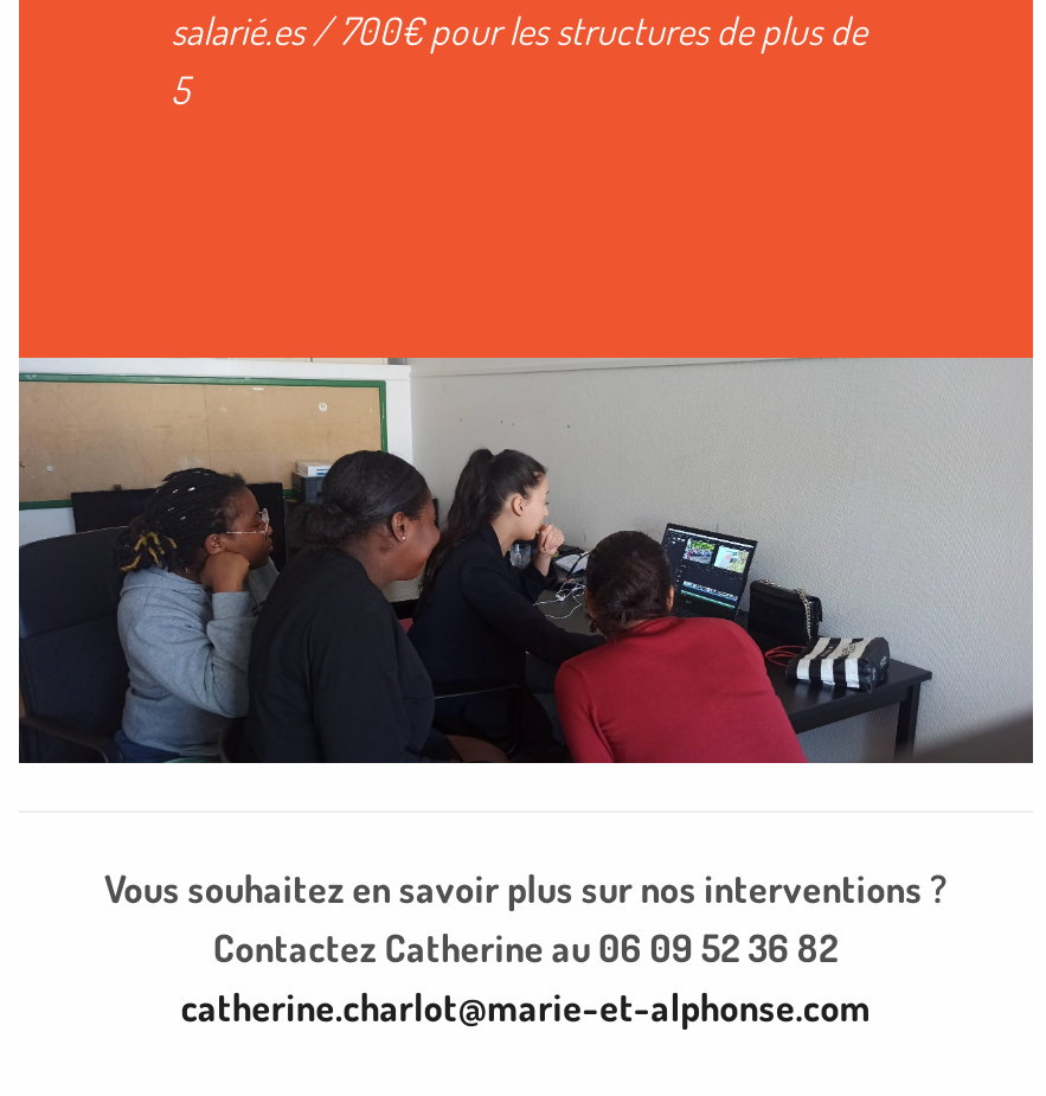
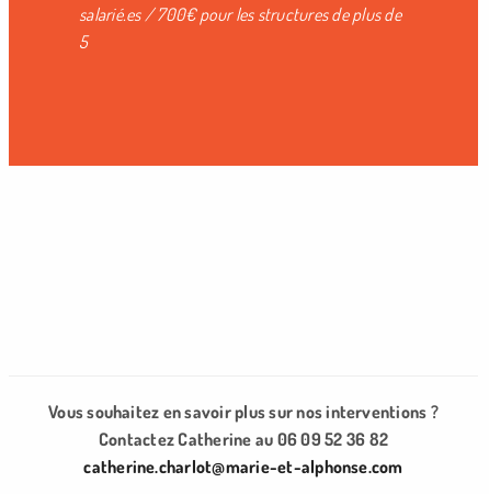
[17,355,1035,765] [image] -> none

